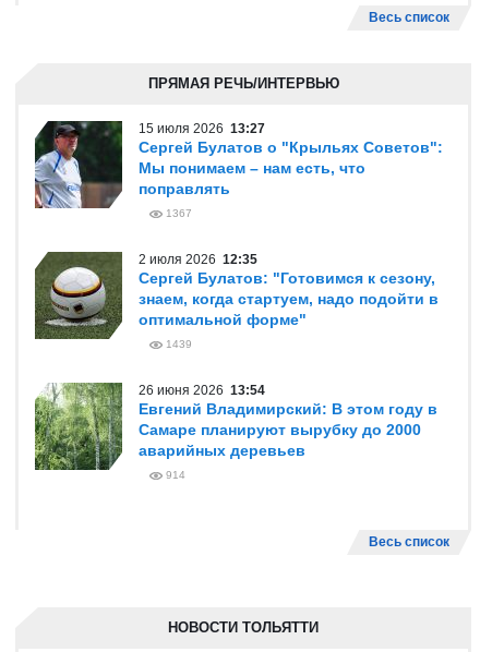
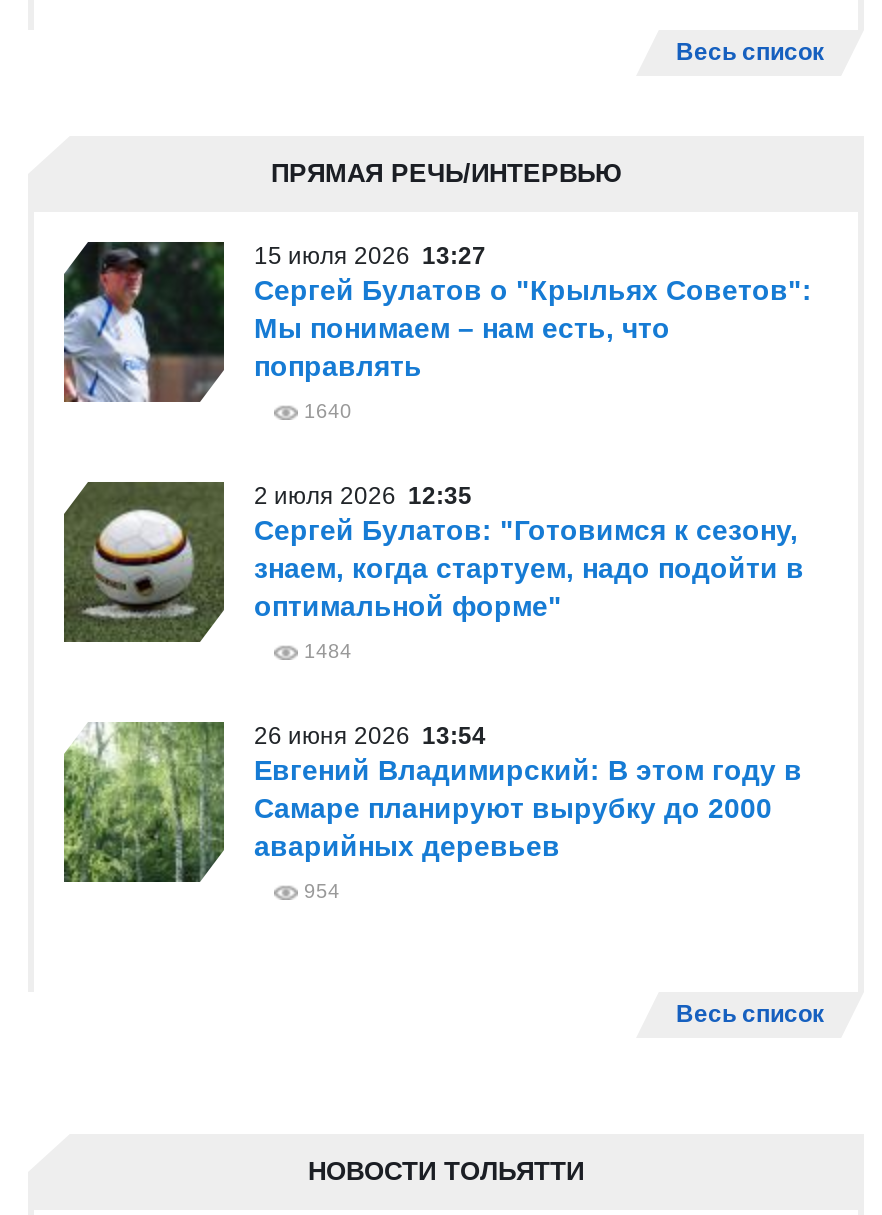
[166,207,192,219] 1367 -> [304,400,352,422] 1640
[166,338,192,350] 1439 -> [304,640,352,662] 1484
[166,469,185,481] 914 -> [304,880,340,902] 954

